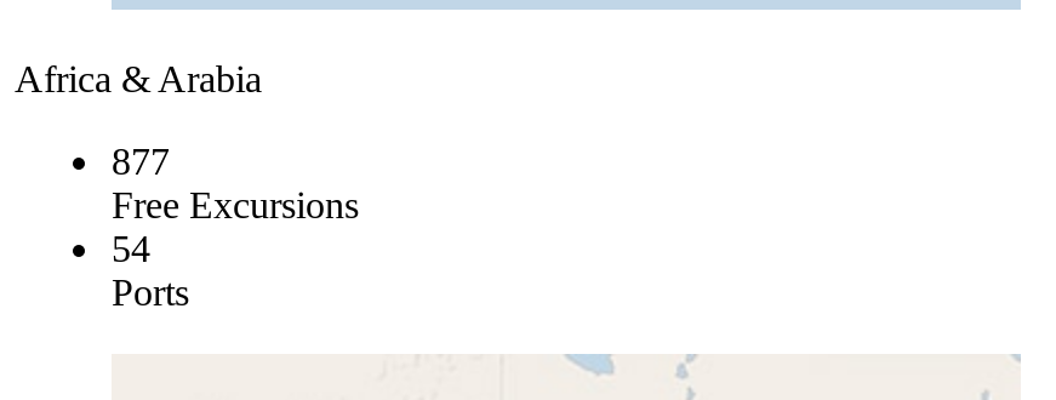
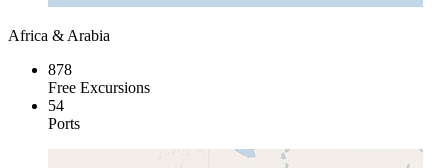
[112,140,170,182] 877 -> [48,61,72,78] 878

